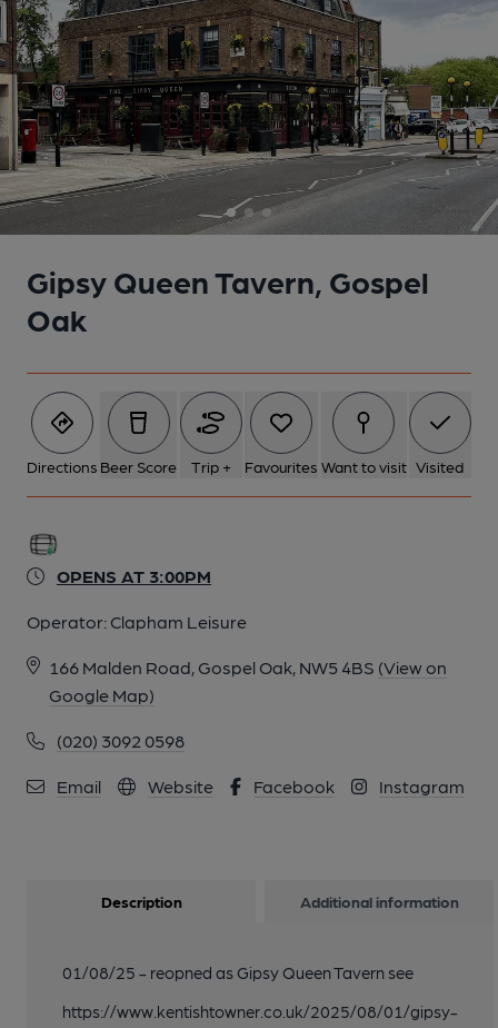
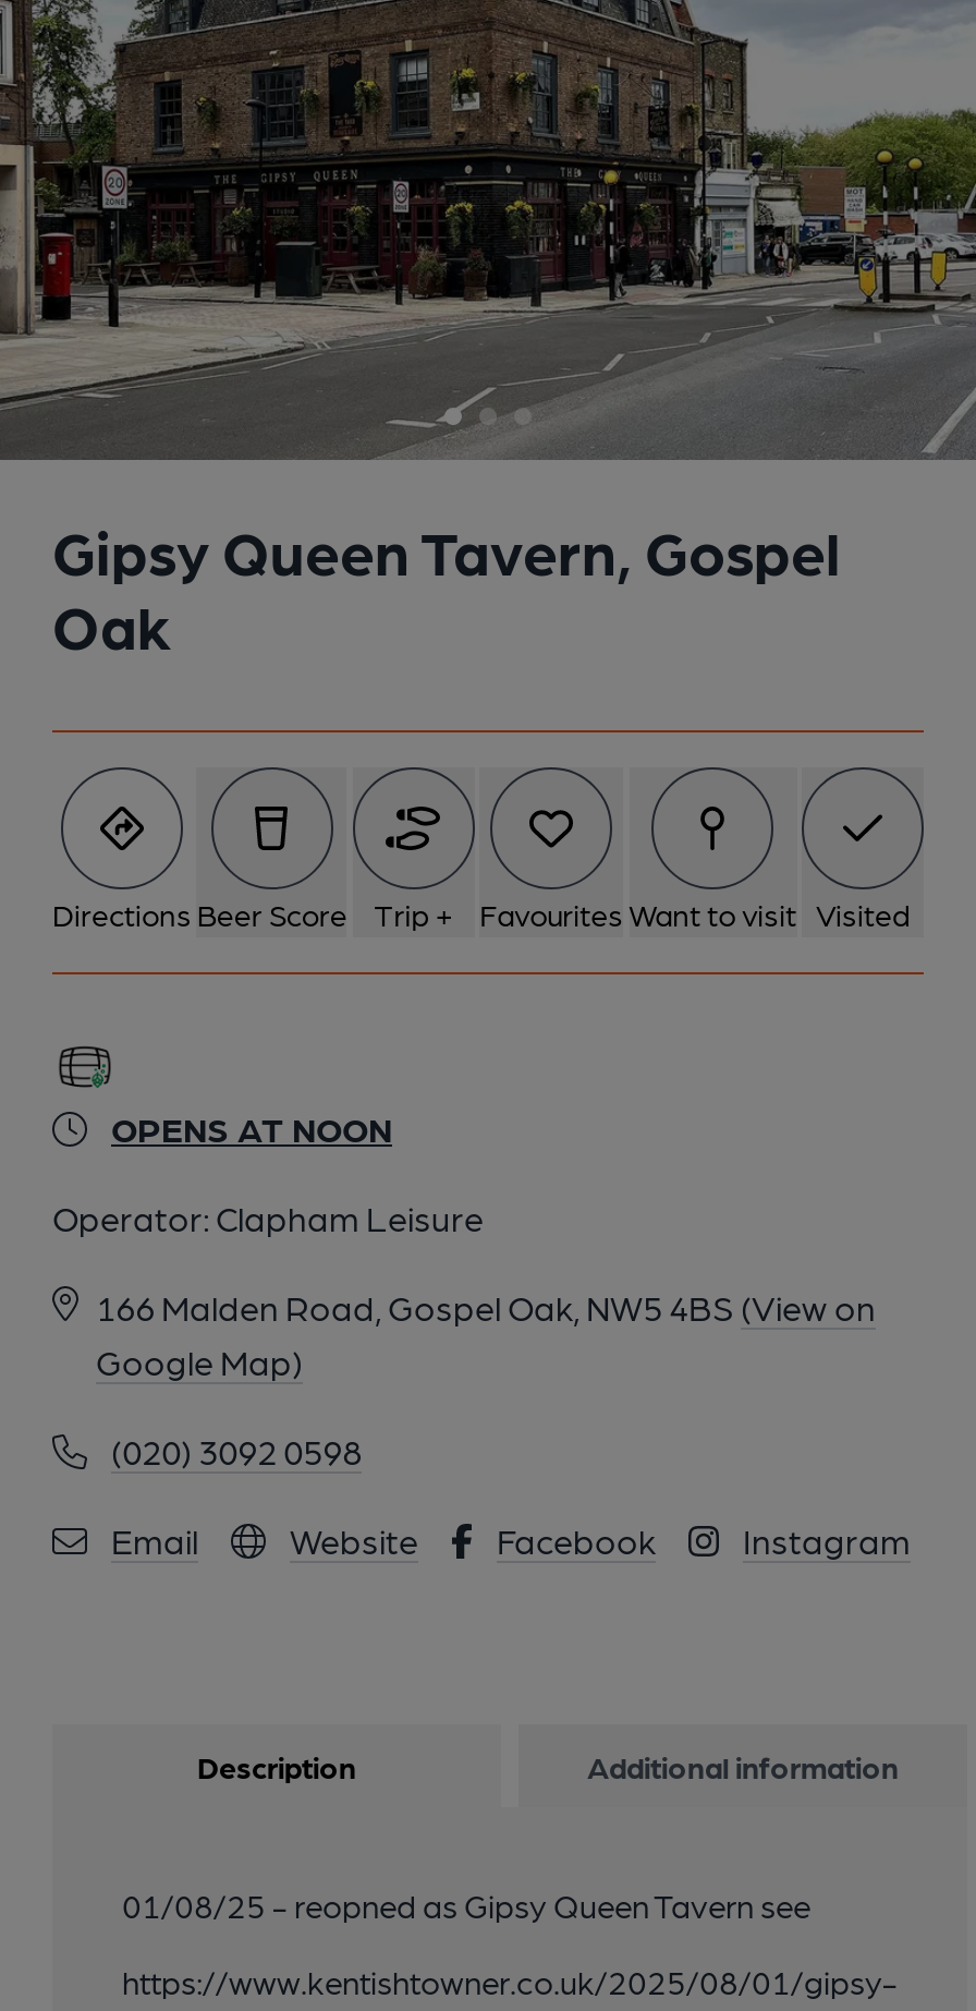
[57,565,211,586] OPENS AT 3:00PM -> [111,1107,392,1149] OPENS AT NOON

